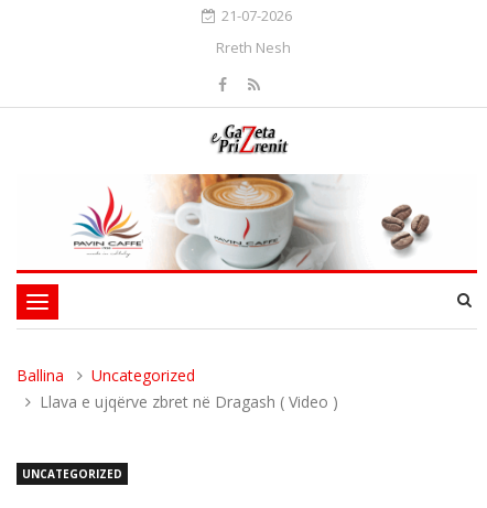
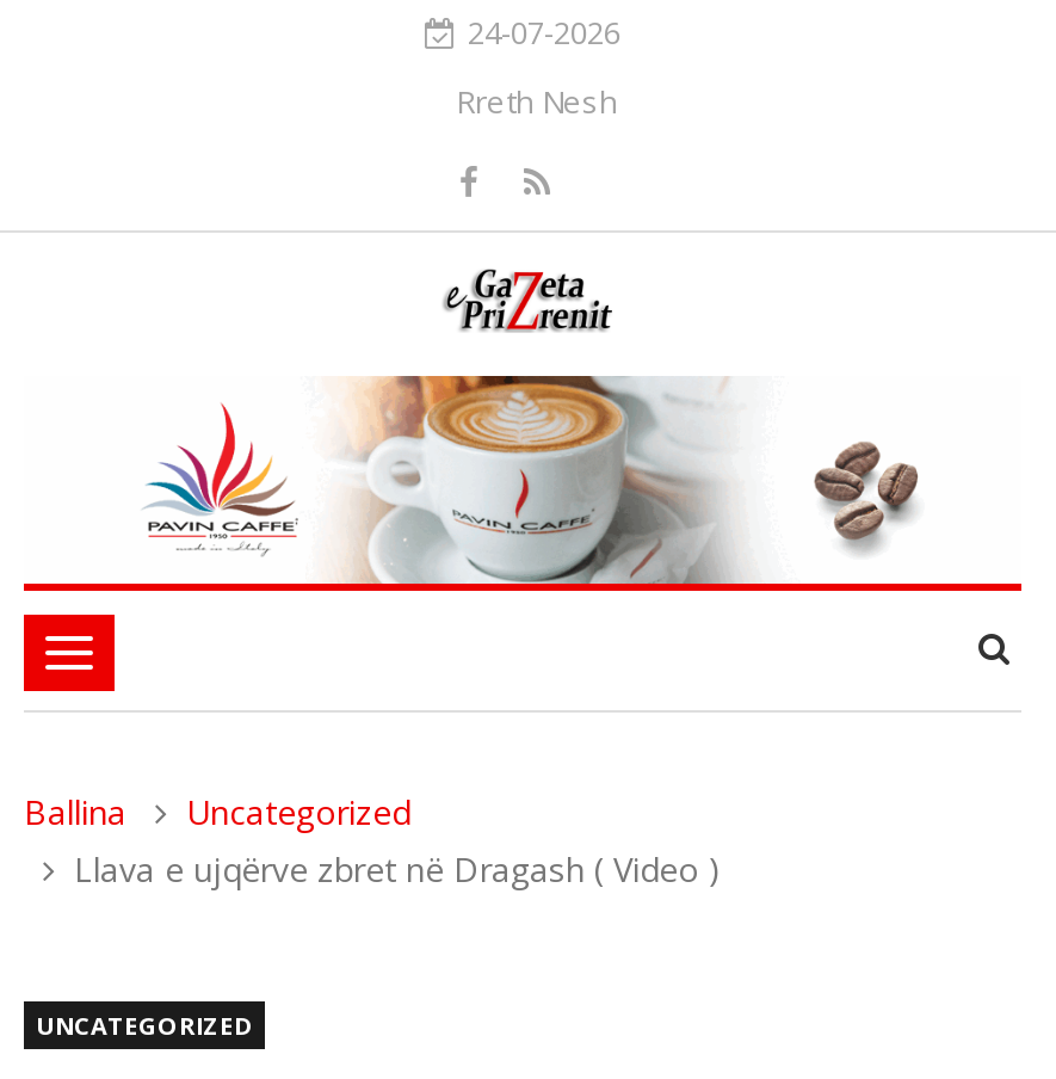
[221,6,292,25] 21-07-2026 -> [468,11,620,54] 24-07-2026

